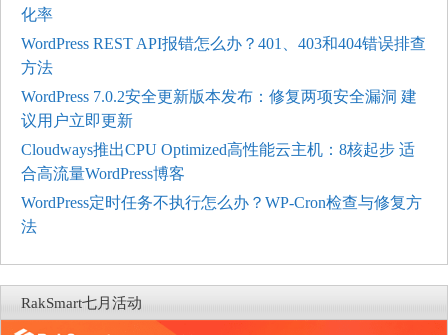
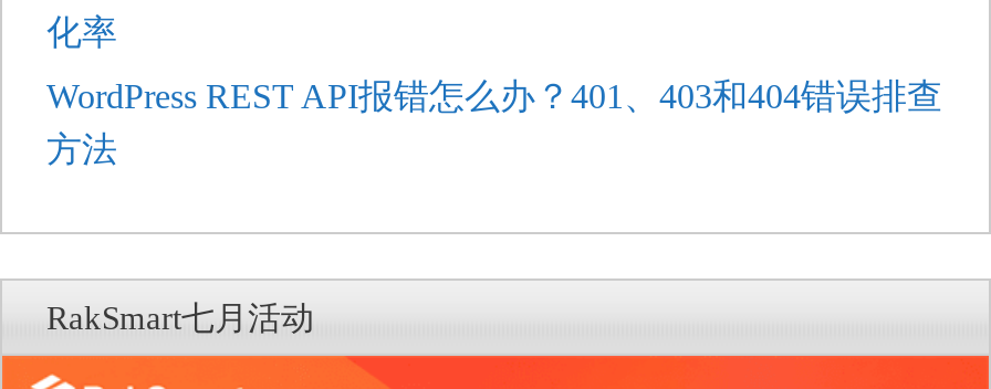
[21,88,422,235] WordPress 7.0.2安全更新版本发布：修复两项安全漏洞 建 | 议用户立即更新 | Cloudways推出CPU Optimized高性能云主机：8核起步 适 | 合高流量WordPress博客 | WordPress定时任务不执行怎么办？WP-Cron检查与修复方 | 法 -> none

